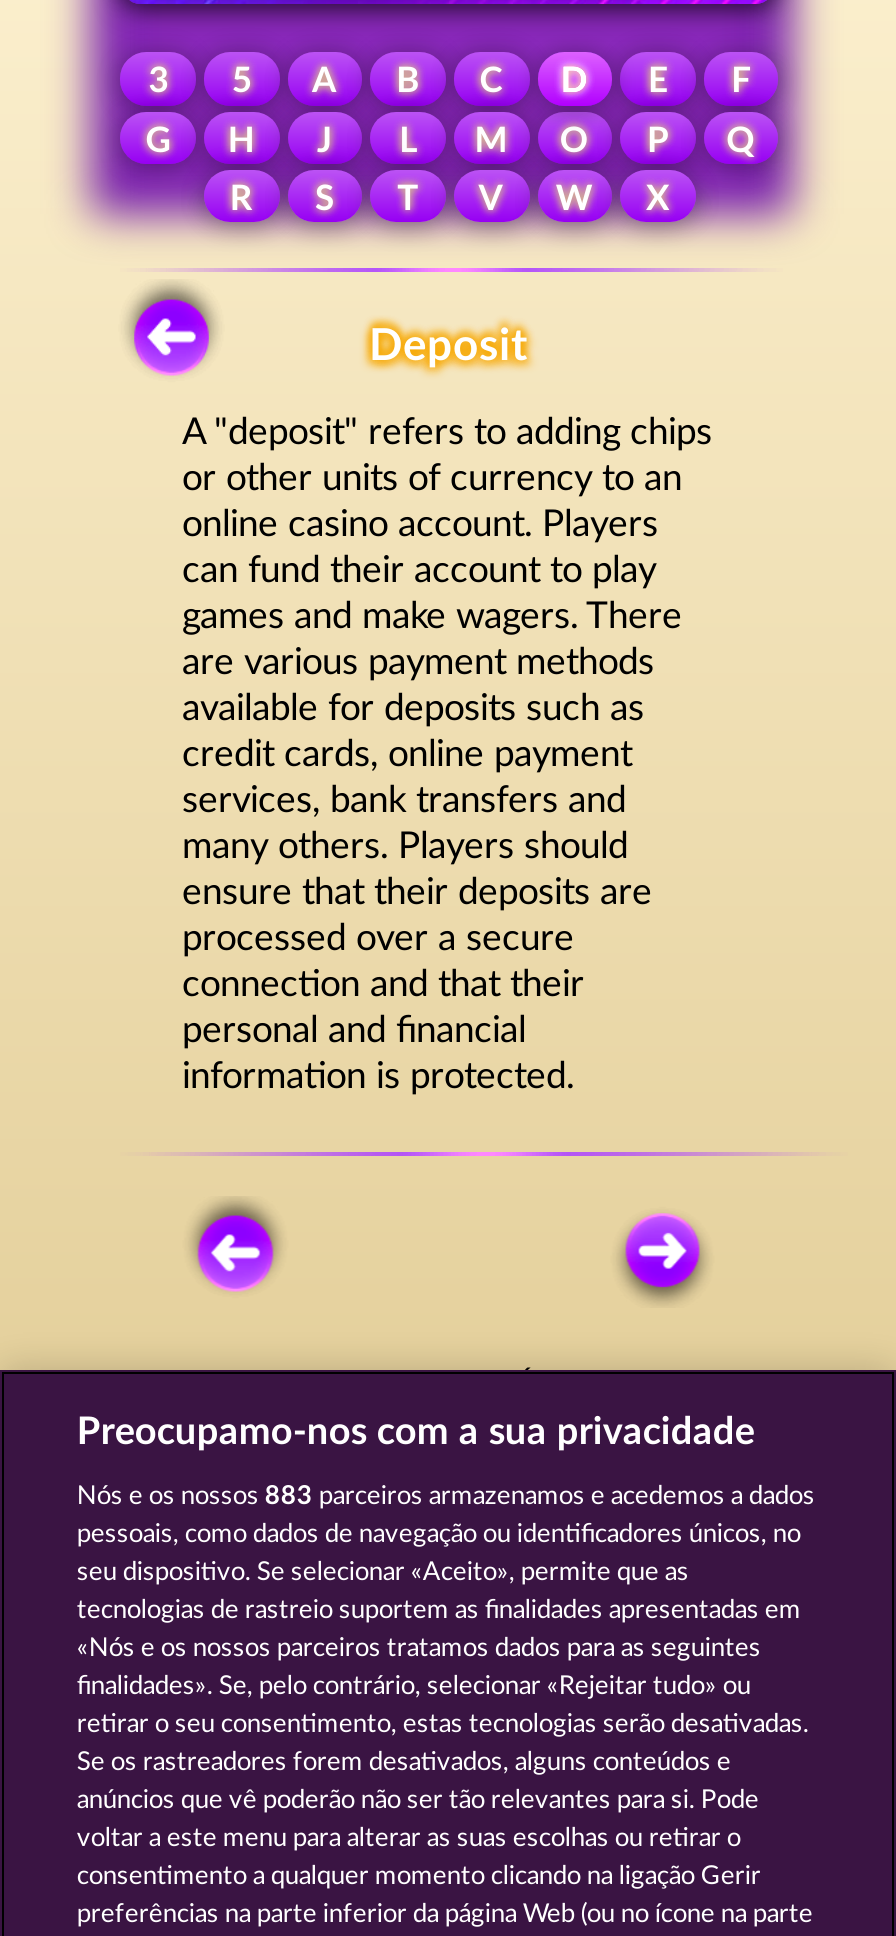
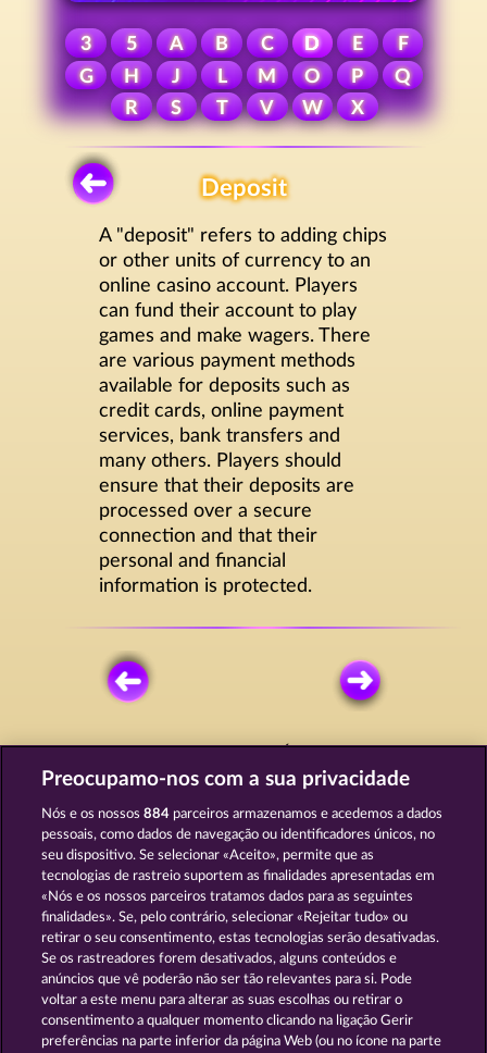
[77,1484,815,1510] Nós e os nossos 883 parceiros armazenamos e acedemos a dados -> [42,807,443,821] Nós e os nossos 884 parceiros armazenamos e acedemos a dados

